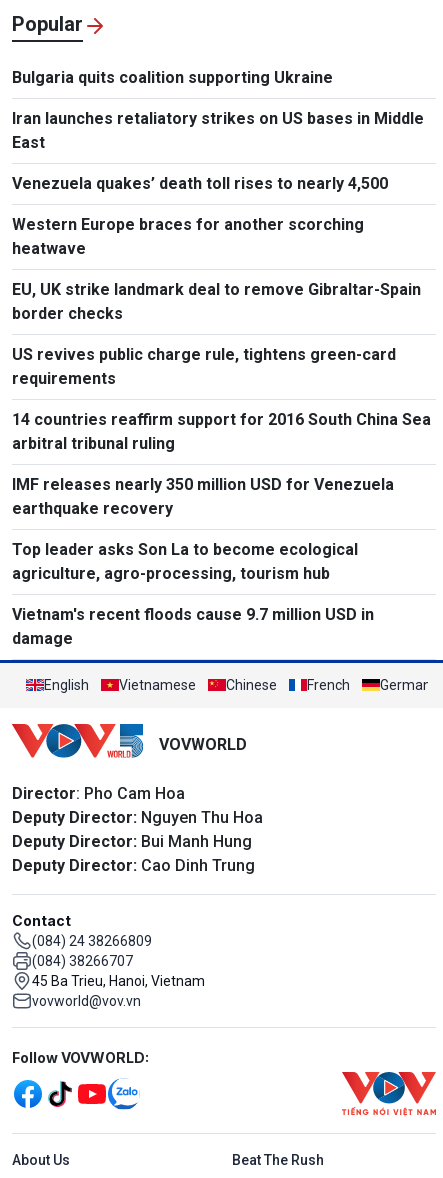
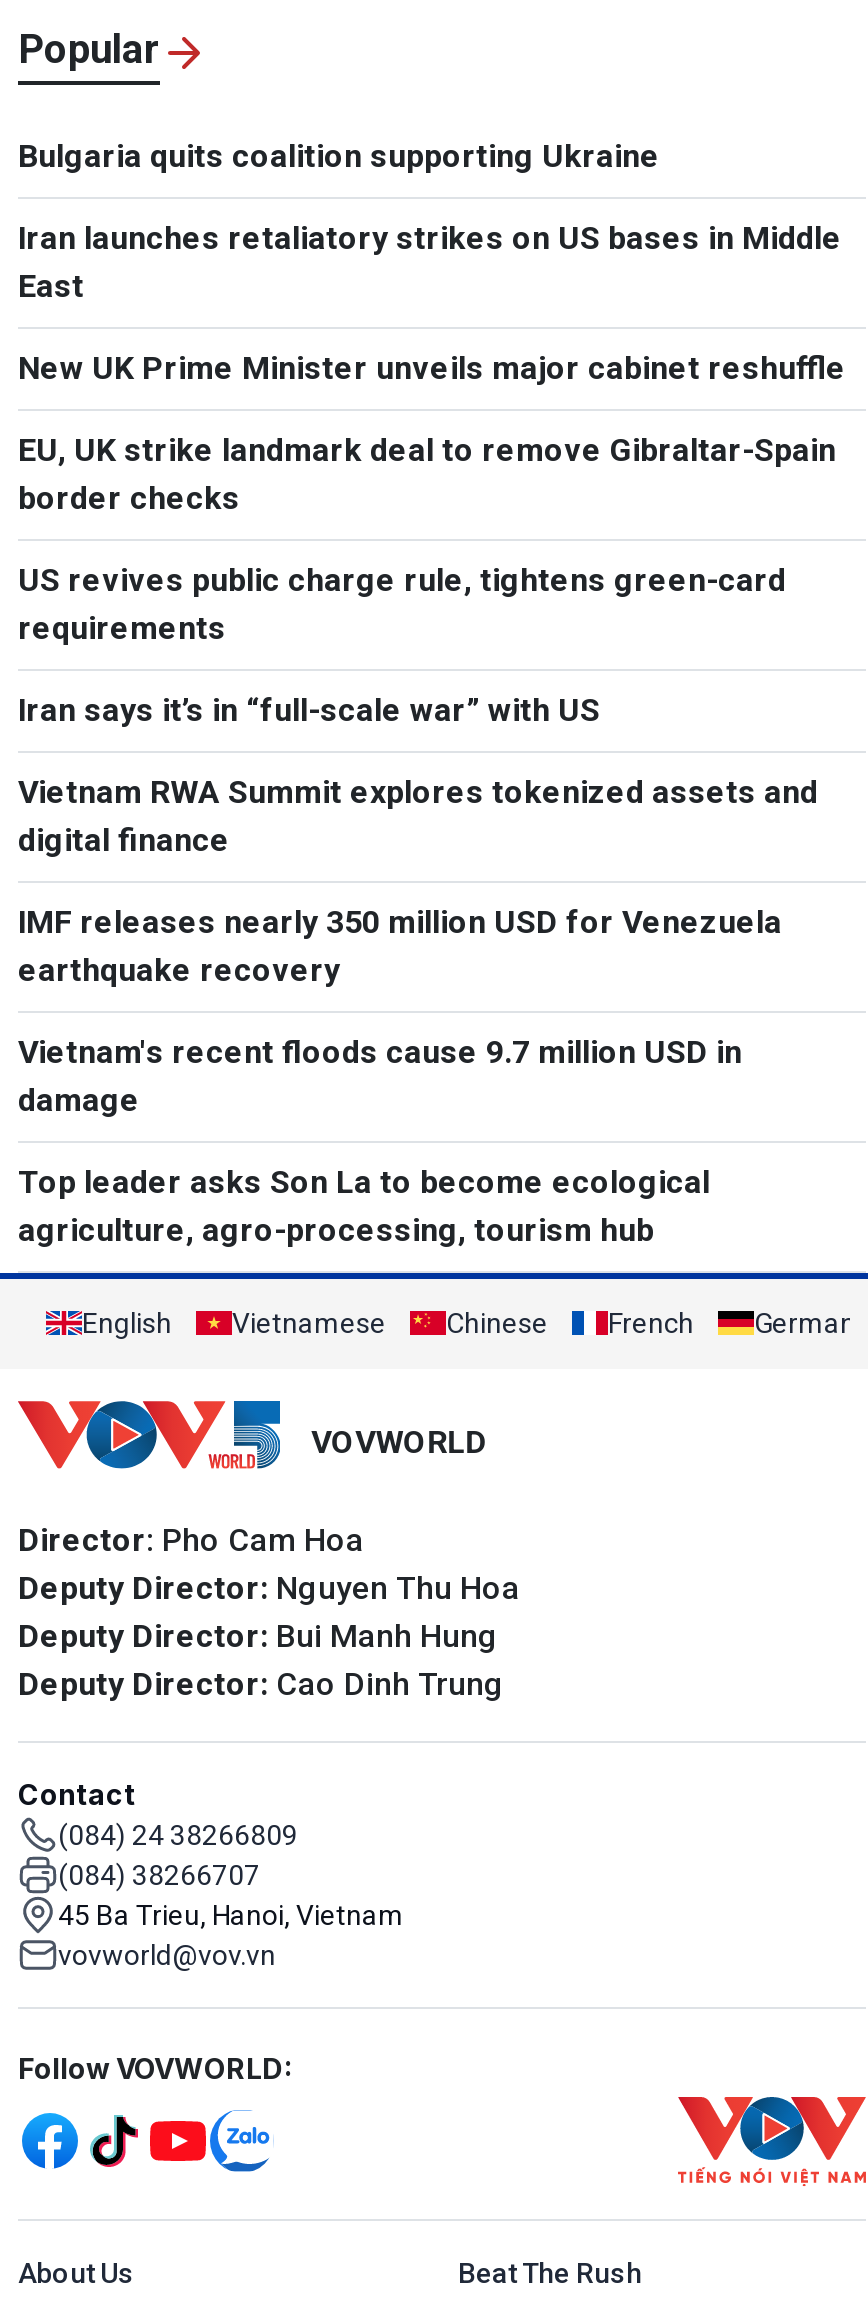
[12,174,388,258] Venezuela quakes’ death toll rises to nearly 4,500 | Western Europe braces for another scorching | heatwave -> [18,348,846,386] New UK Prime Minister unveils major cabinet reshuffle
moved [12,280,421,388] -> [18,430,836,646]: EU, UK strike landmark deal to remove Gibraltar-Spain | border checks | US revives public charge rule, tightens green-card | requirements
[12,410,431,453] 14 countries reaffirm support for 2016 South China Sea | arbitral tribunal ruling -> [18,690,818,858] Iran says it’s in “full-scale war” with US | Vietnam RWA Summit explores tokenized assets and | digital finance
moved [12,540,358,583] -> [18,1162,710,1248]: Top leader asks Son La to become ecological | agriculture, agro-processing, tourism hub
moved [12,605,374,648] -> [18,1032,742,1118]: Vietnam's recent floods cause 9.7 million USD in | damage

